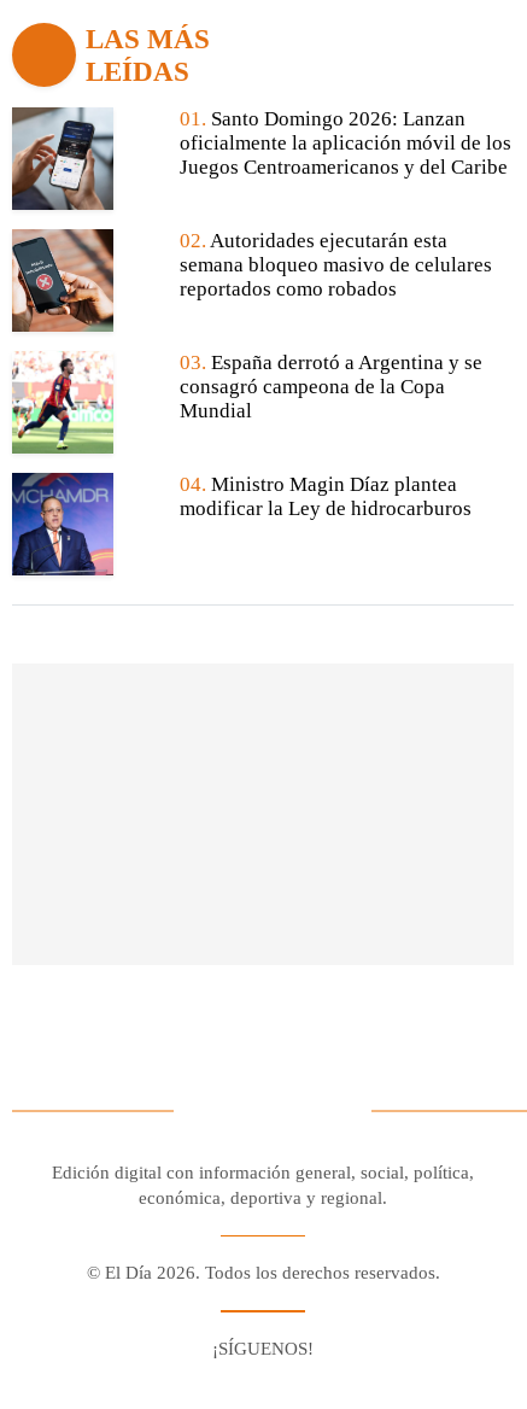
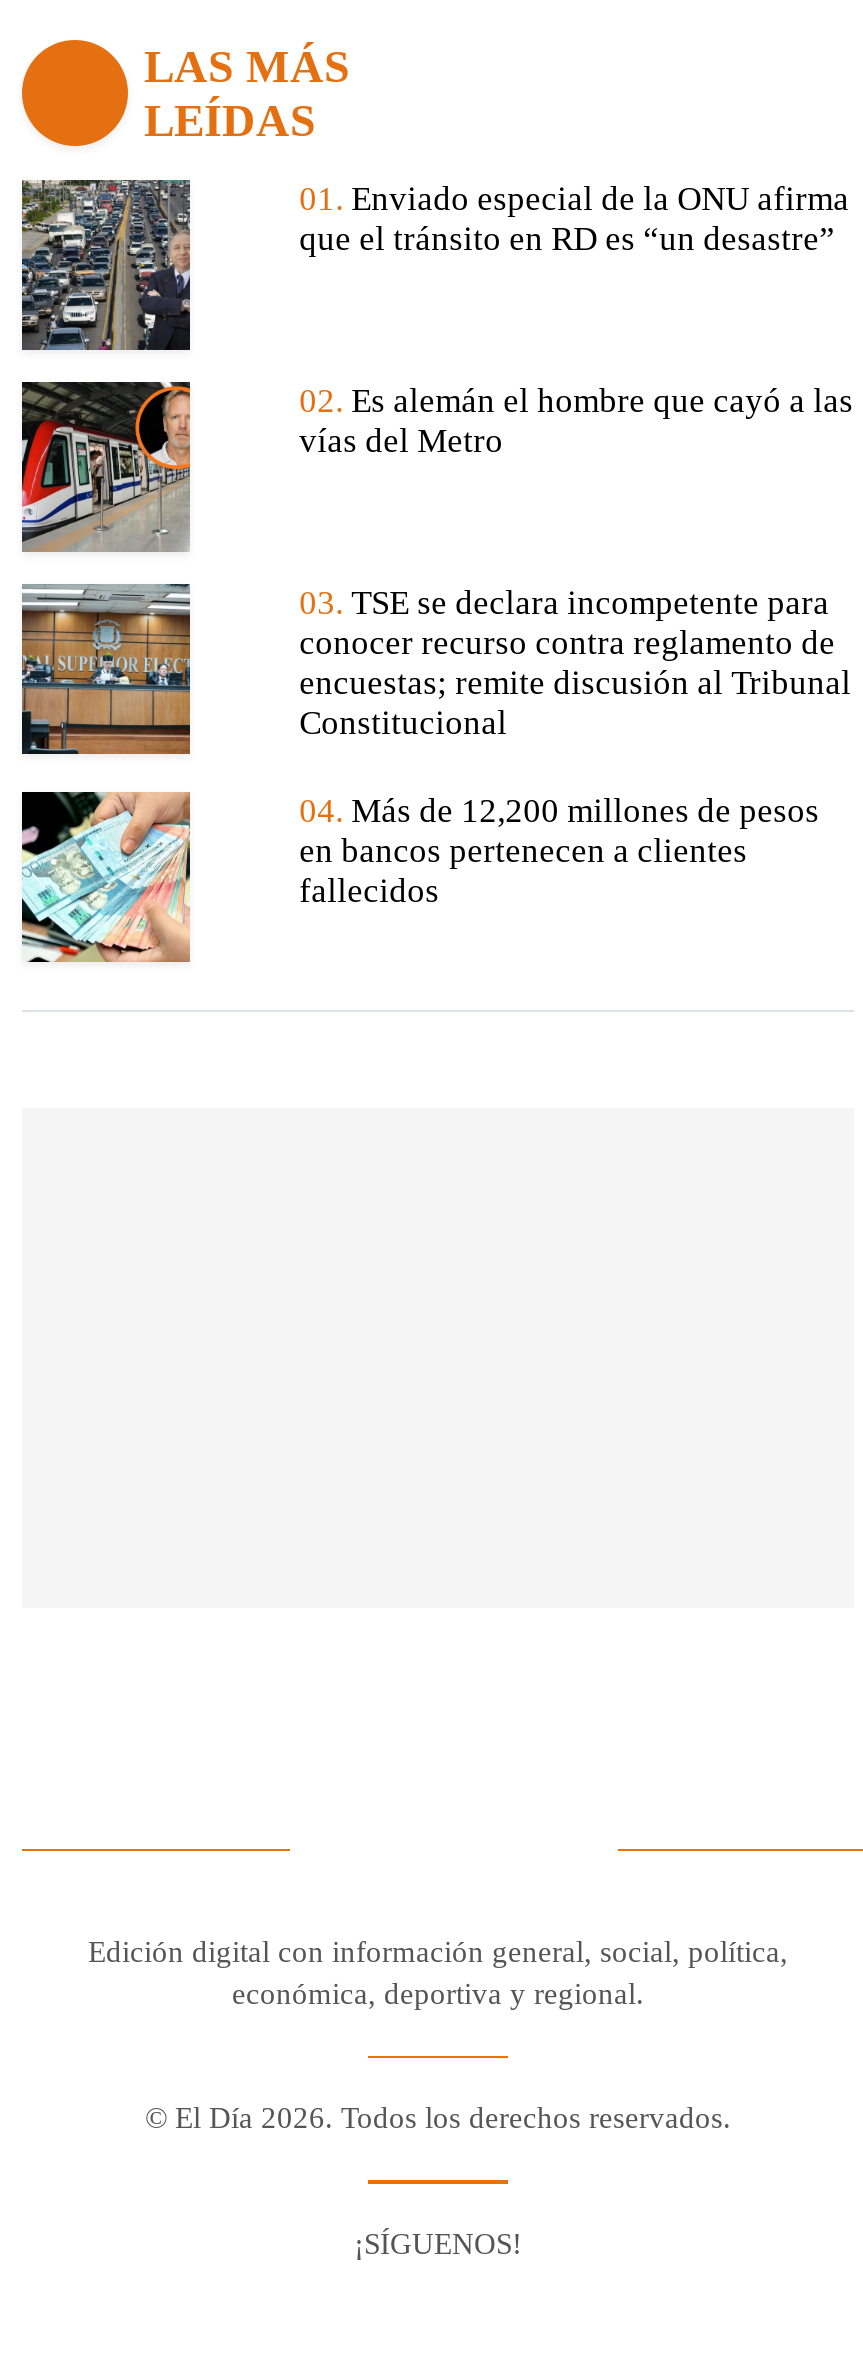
[12,107,113,211] [image] -> [20,178,192,352] [image]
[179,107,511,178] 01. Santo Domingo 2026: Lanzan | oficialmente la aplicación móvil de los | Juegos Centroamericanos y del Caribe -> [299,179,849,257] 01. Enviado especial de la ONU afirma | que el tránsito en RD es “un desastre”
[12,228,115,332] [image] -> [20,380,192,552] [image]
[179,229,492,300] 02. Autoridades ejecutarán esta | semana bloqueo masivo de celulares | reportados como robados -> [299,381,853,459] 02. Es alemán el hombre que cayó a las | vías del Metro
[11,351,115,455] [image] -> [20,582,192,756] [image]
[179,350,482,422] 03. España derrotó a Argentina y se | consagró campeona de la Copa | Mundial -> [299,583,851,741] 03. TSE se declara incompetente para | conocer recurso contra reglamento de | encuestas; remite discusión al Tribunal | Constitucional
[11,472,115,577] [image] -> [20,790,192,964] [image]
[179,472,471,519] 04. Ministro Magin Díaz plantea | modificar la Ley de hidrocarburos -> [299,791,819,909] 04. Más de 12,200 millones de pesos | en bancos pertenecen a clientes | fallecidos

